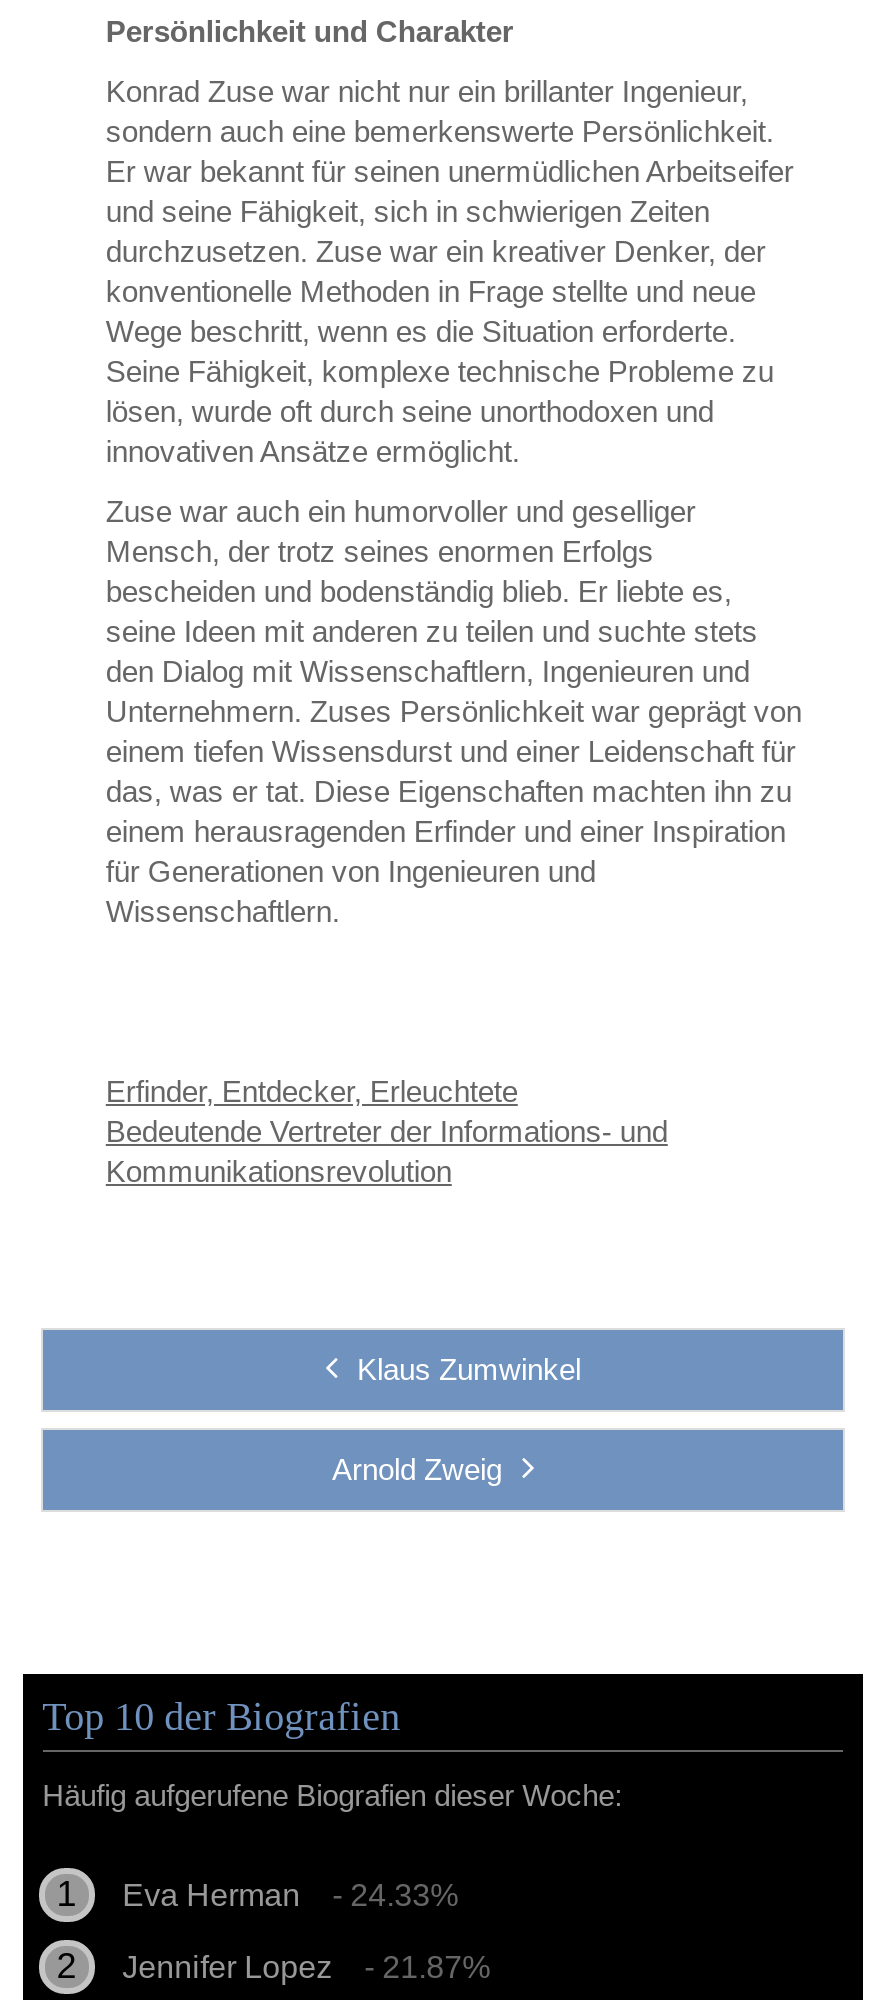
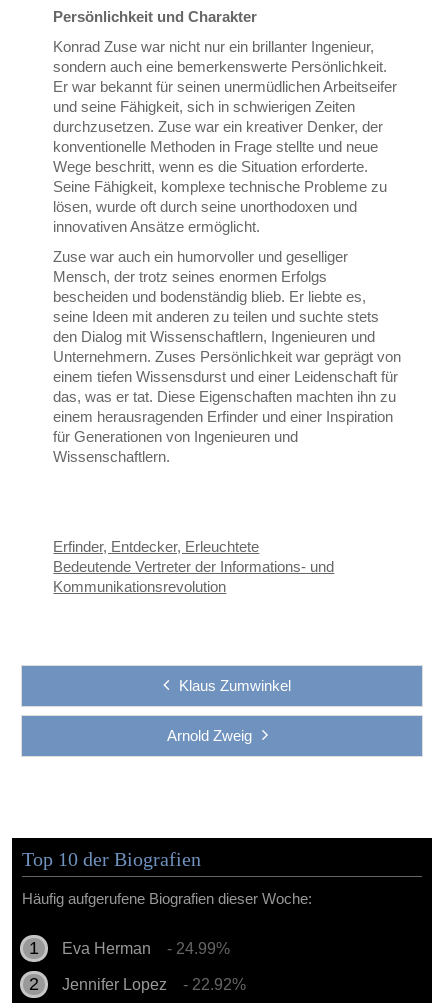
[122,1878,458,1912] Eva Herman - 24.33% -> [62,940,230,957] Eva Herman - 24.99%
[122,1950,490,1984] Jennifer Lopez - 21.87% -> [62,976,246,993] Jennifer Lopez - 22.92%

